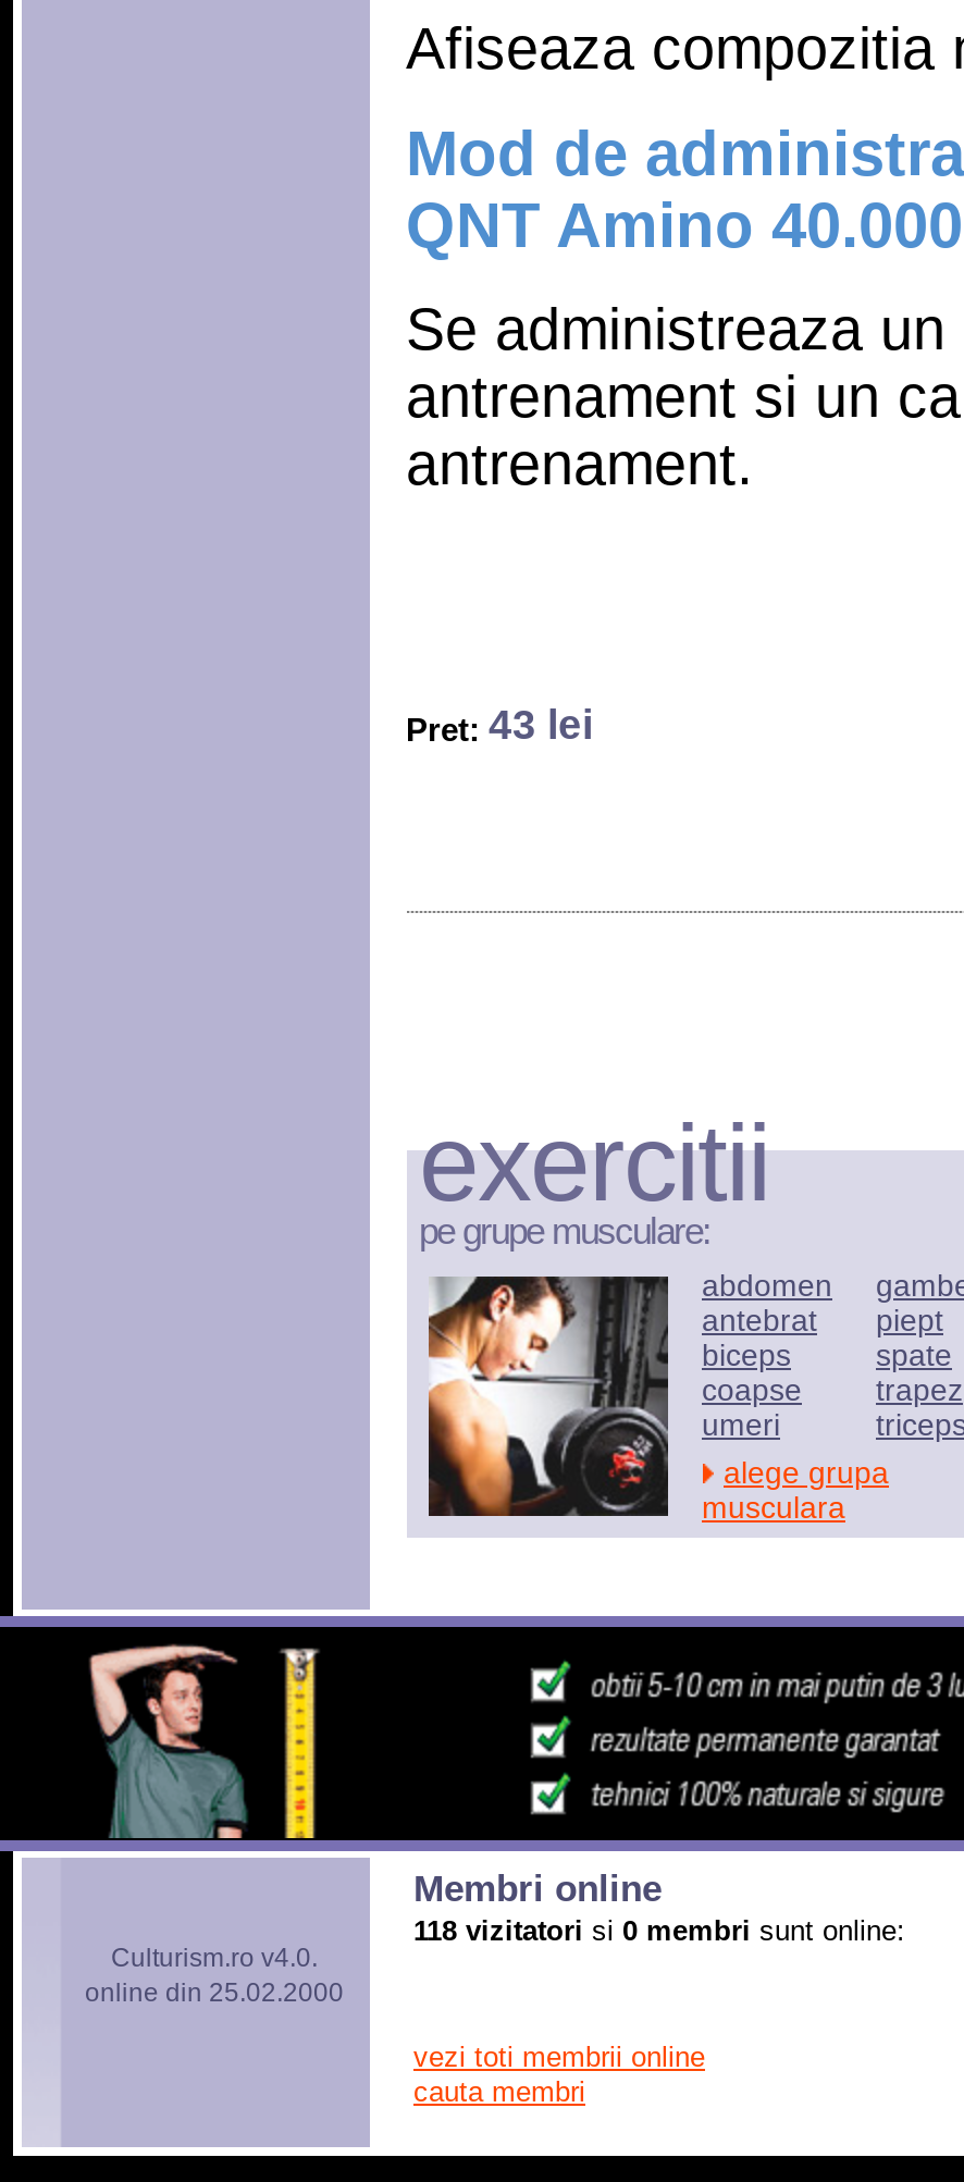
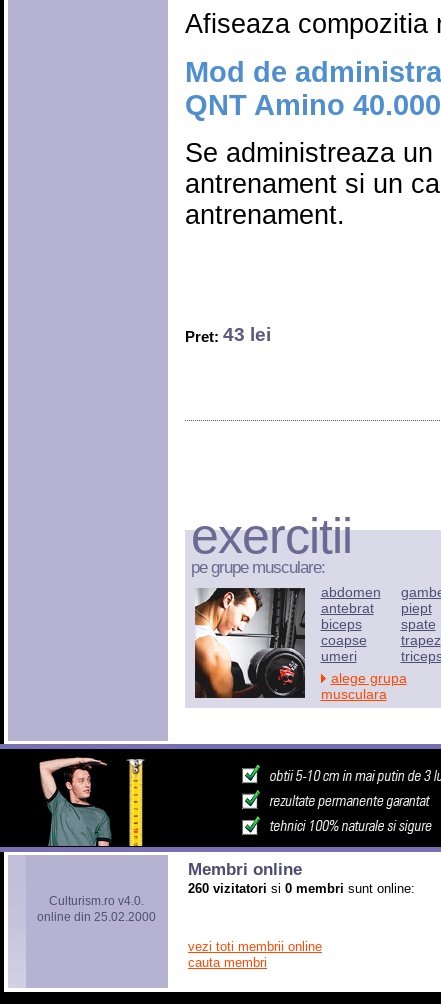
[413,1914,905,1947] 118 vizitatori si 0 membri sunt online: -> [188,881,415,896] 260 vizitatori si 0 membri sunt online:

